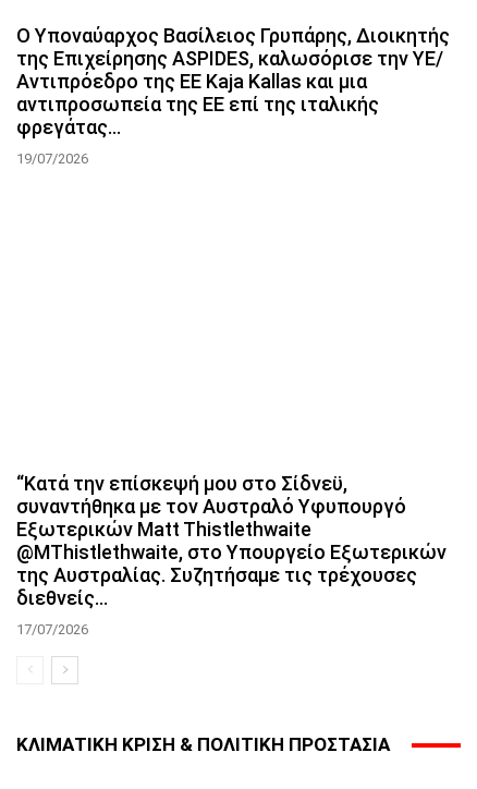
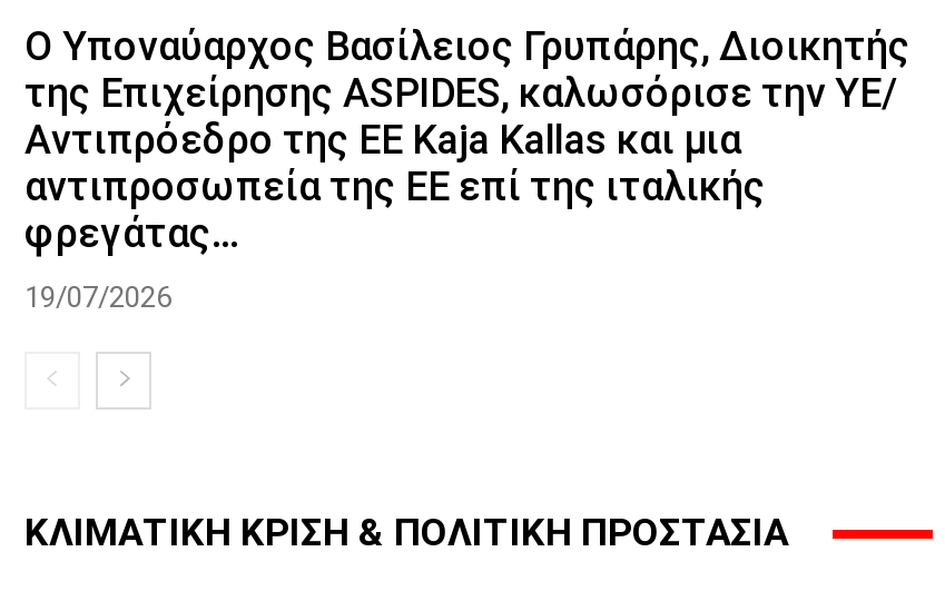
[16,472,447,638] “Κατά την επίσκεψή μου στο Σίδνεϋ, | συναντήθηκα με τον Αυστραλό Υφυπουργό | Εξωτερικών Matt Thistlethwaite | @MThistlethwaite, στο Υπουργείο Εξωτερικών | της Αυστραλίας. Συζητήσαμε τις τρέχουσες | διεθνείς... | 17/07/2026 -> none

